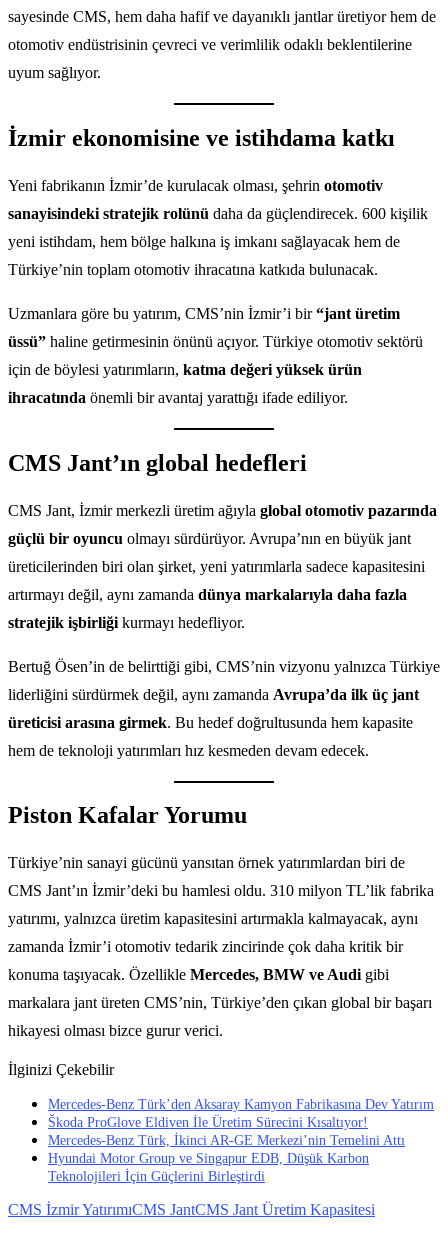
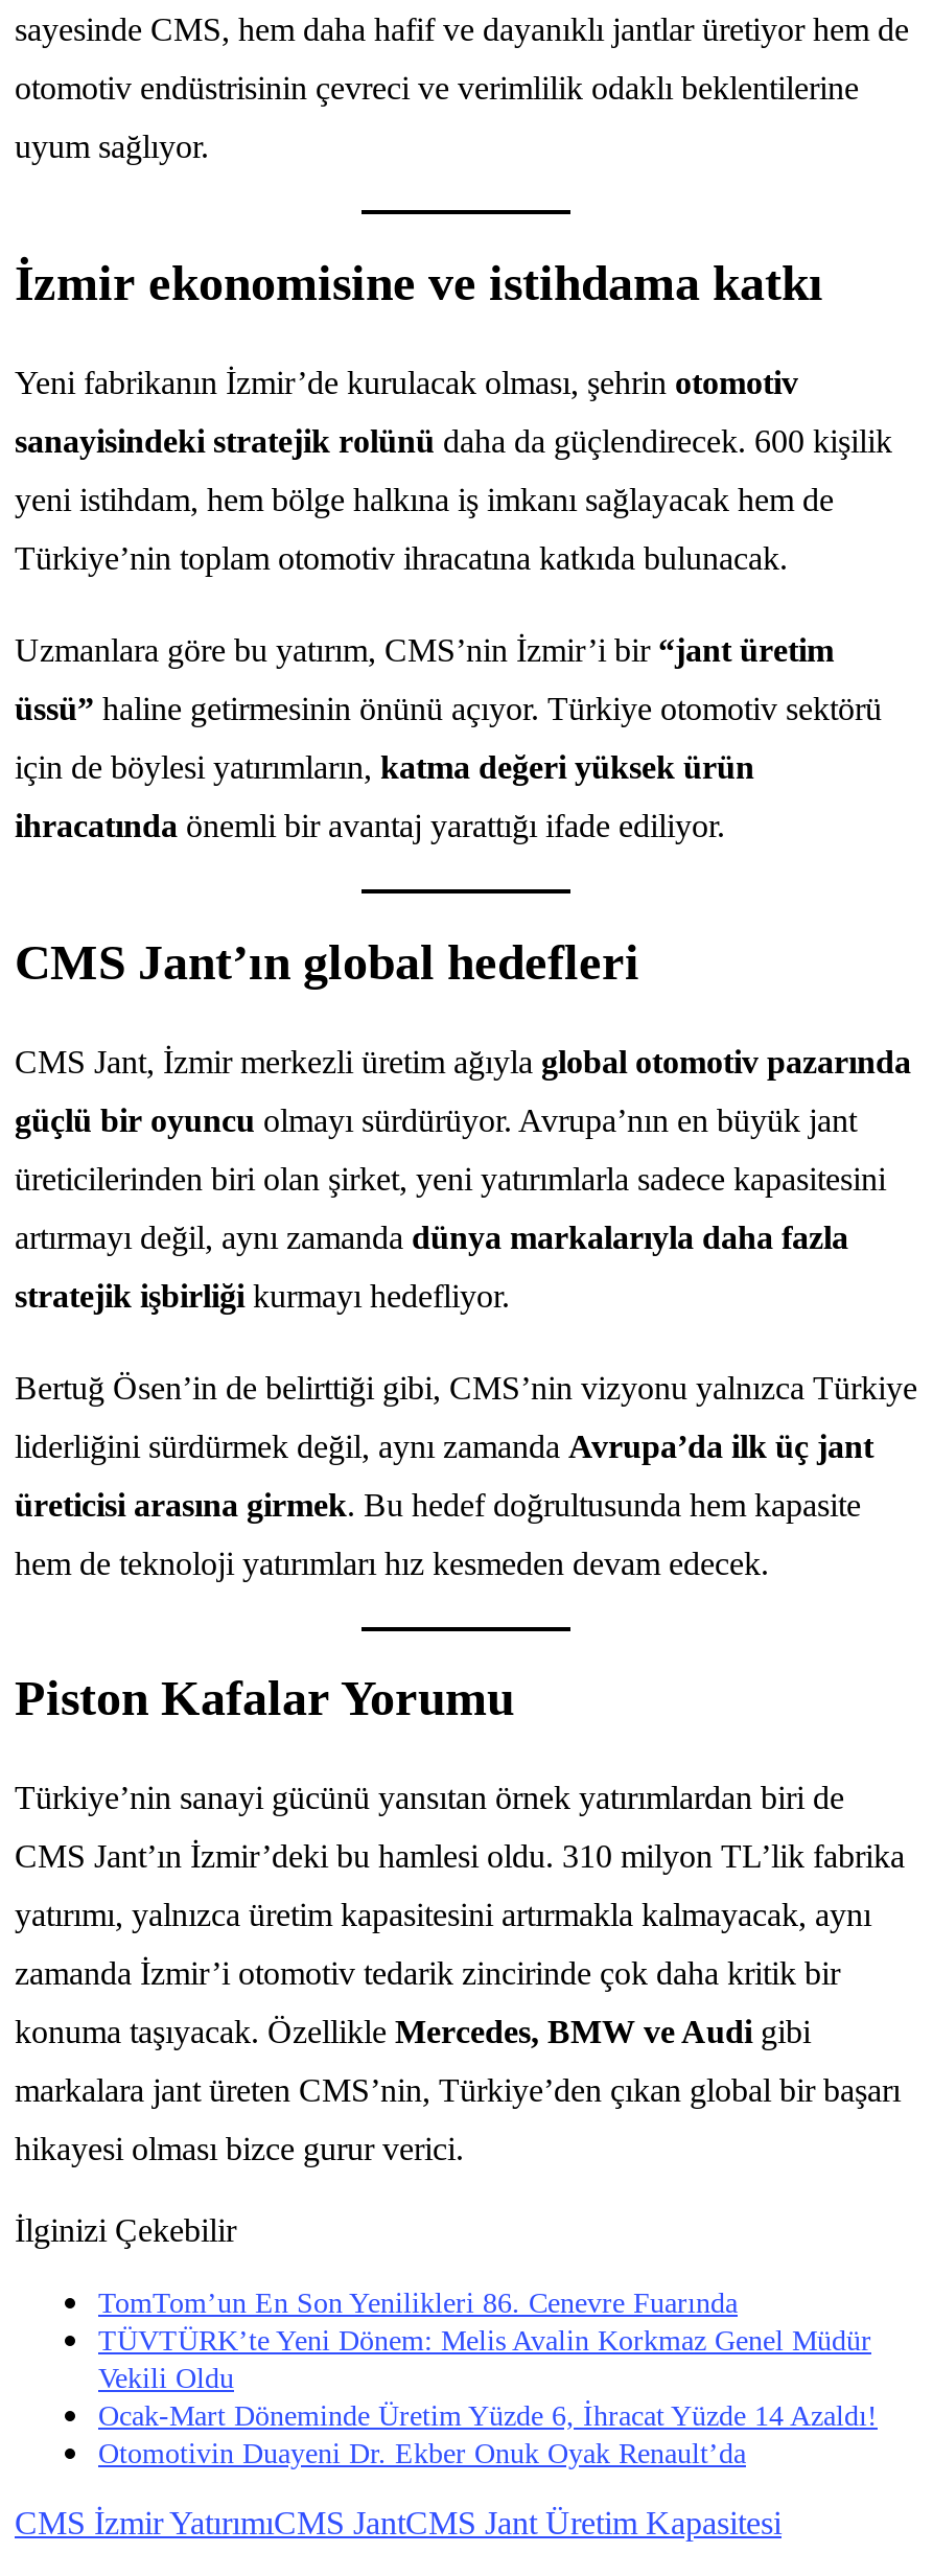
[48,1097,434,1184] Mercedes-Benz Türk’den Aksaray Kamyon Fabrikasına Dev Yatırım | Škoda ProGlove Eldiven İle Üretim Sürecini Kısaltıyor! | Mercedes-Benz Türk, İkinci AR-GE Merkezi’nin Temelini Attı | Hyundai Motor Group ve Singapur EDB, Düşük Karbon | Teknolojileri İçin Güçlerini Birleştirdi -> [98,2288,878,2470] TomTom’un En Son Yenilikleri 86. Cenevre Fuarında | TÜVTÜRK’te Yeni Dönem: Melis Avalin Korkmaz Genel Müdür | Vekili Oldu | Ocak-Mart Döneminde Üretim Yüzde 6, İhracat Yüzde 14 Azaldı! | Otomotivin Duayeni Dr. Ekber Onuk Oyak Renault’da

